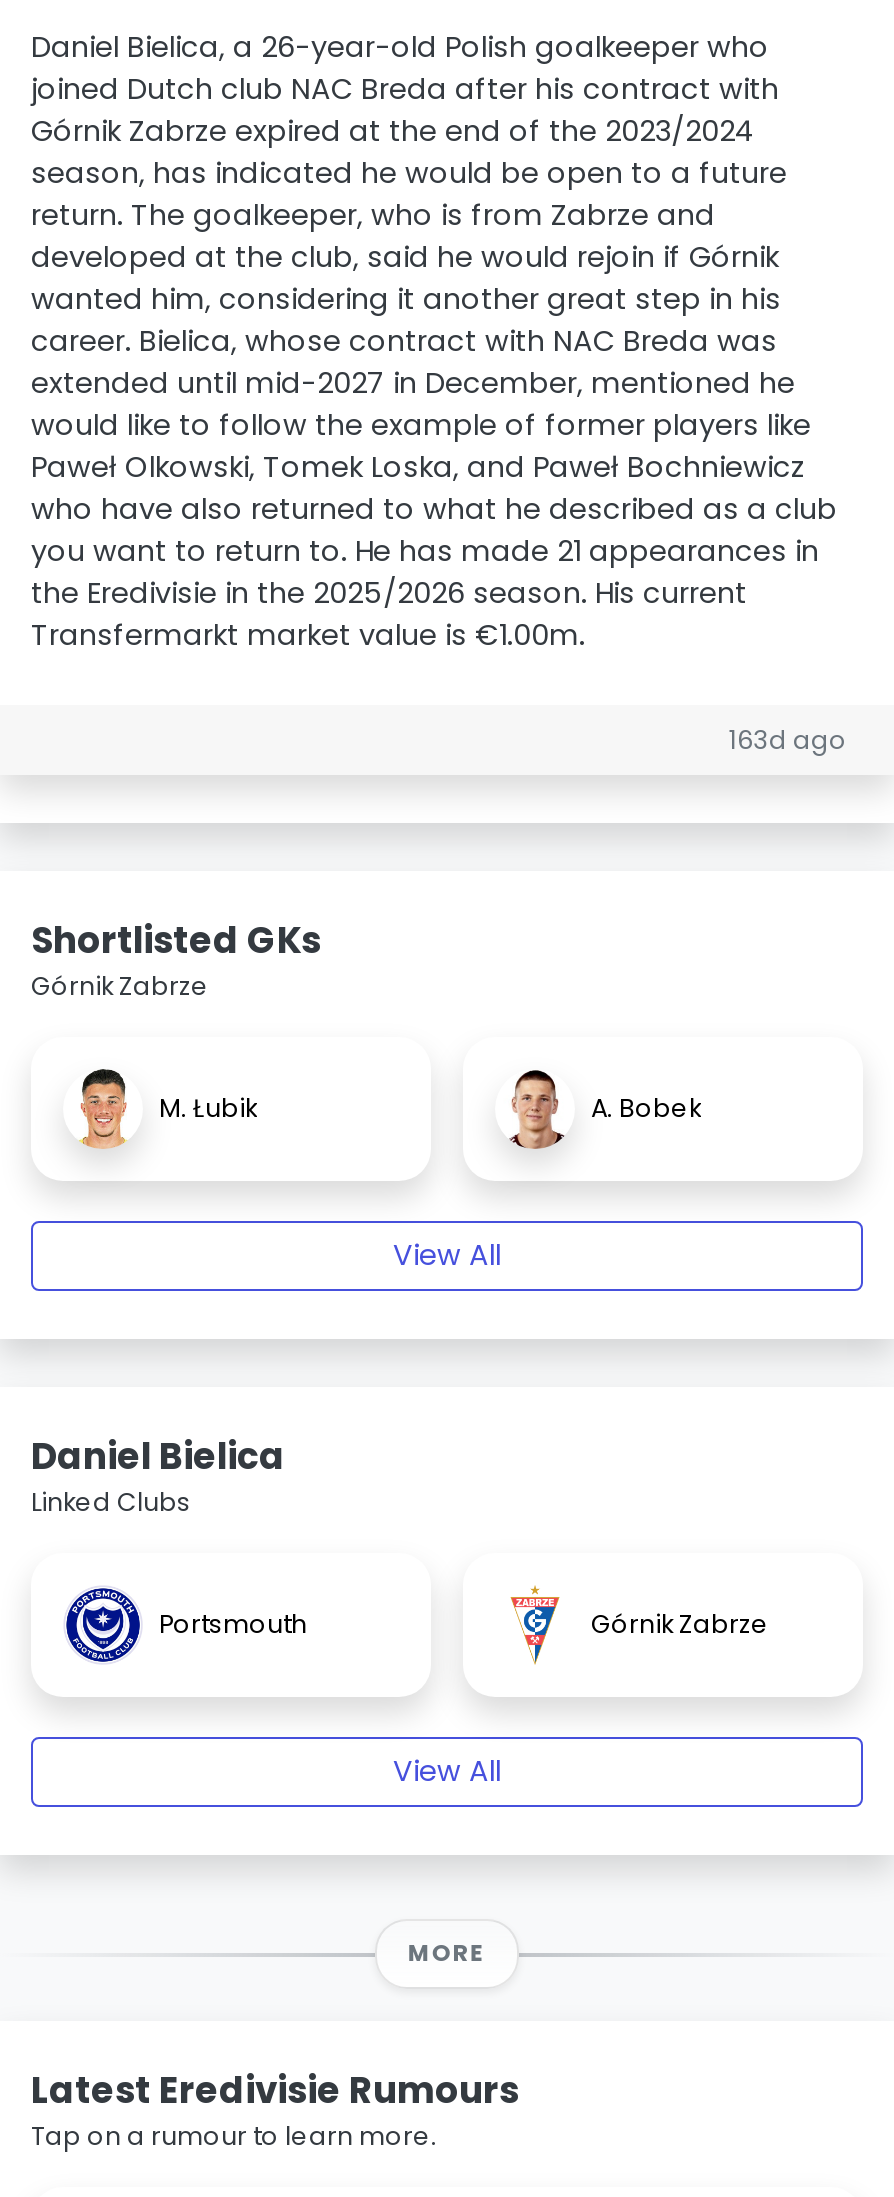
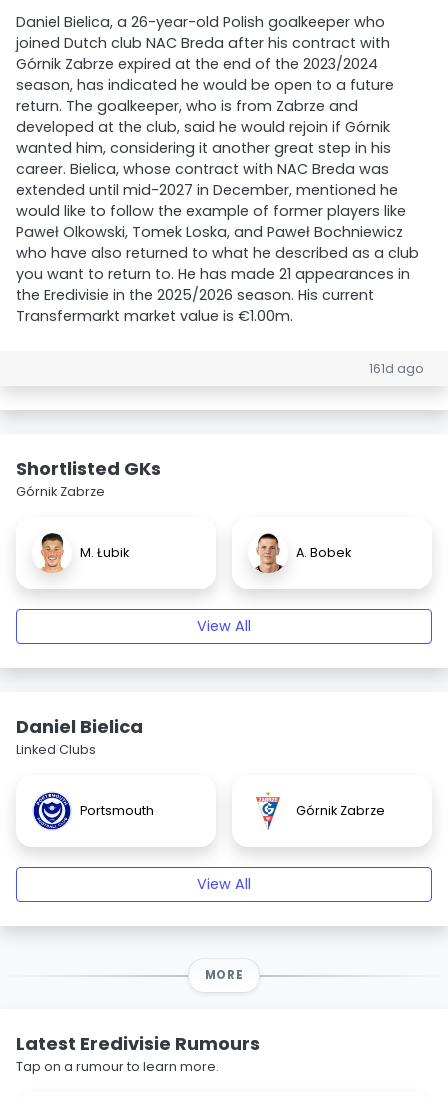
[729,723,847,757] 163d ago -> [369,360,424,377] 161d ago

